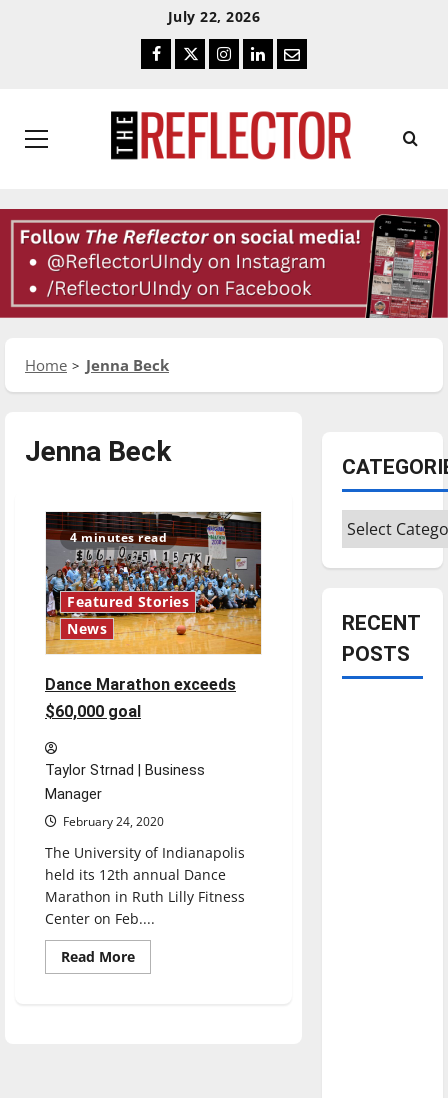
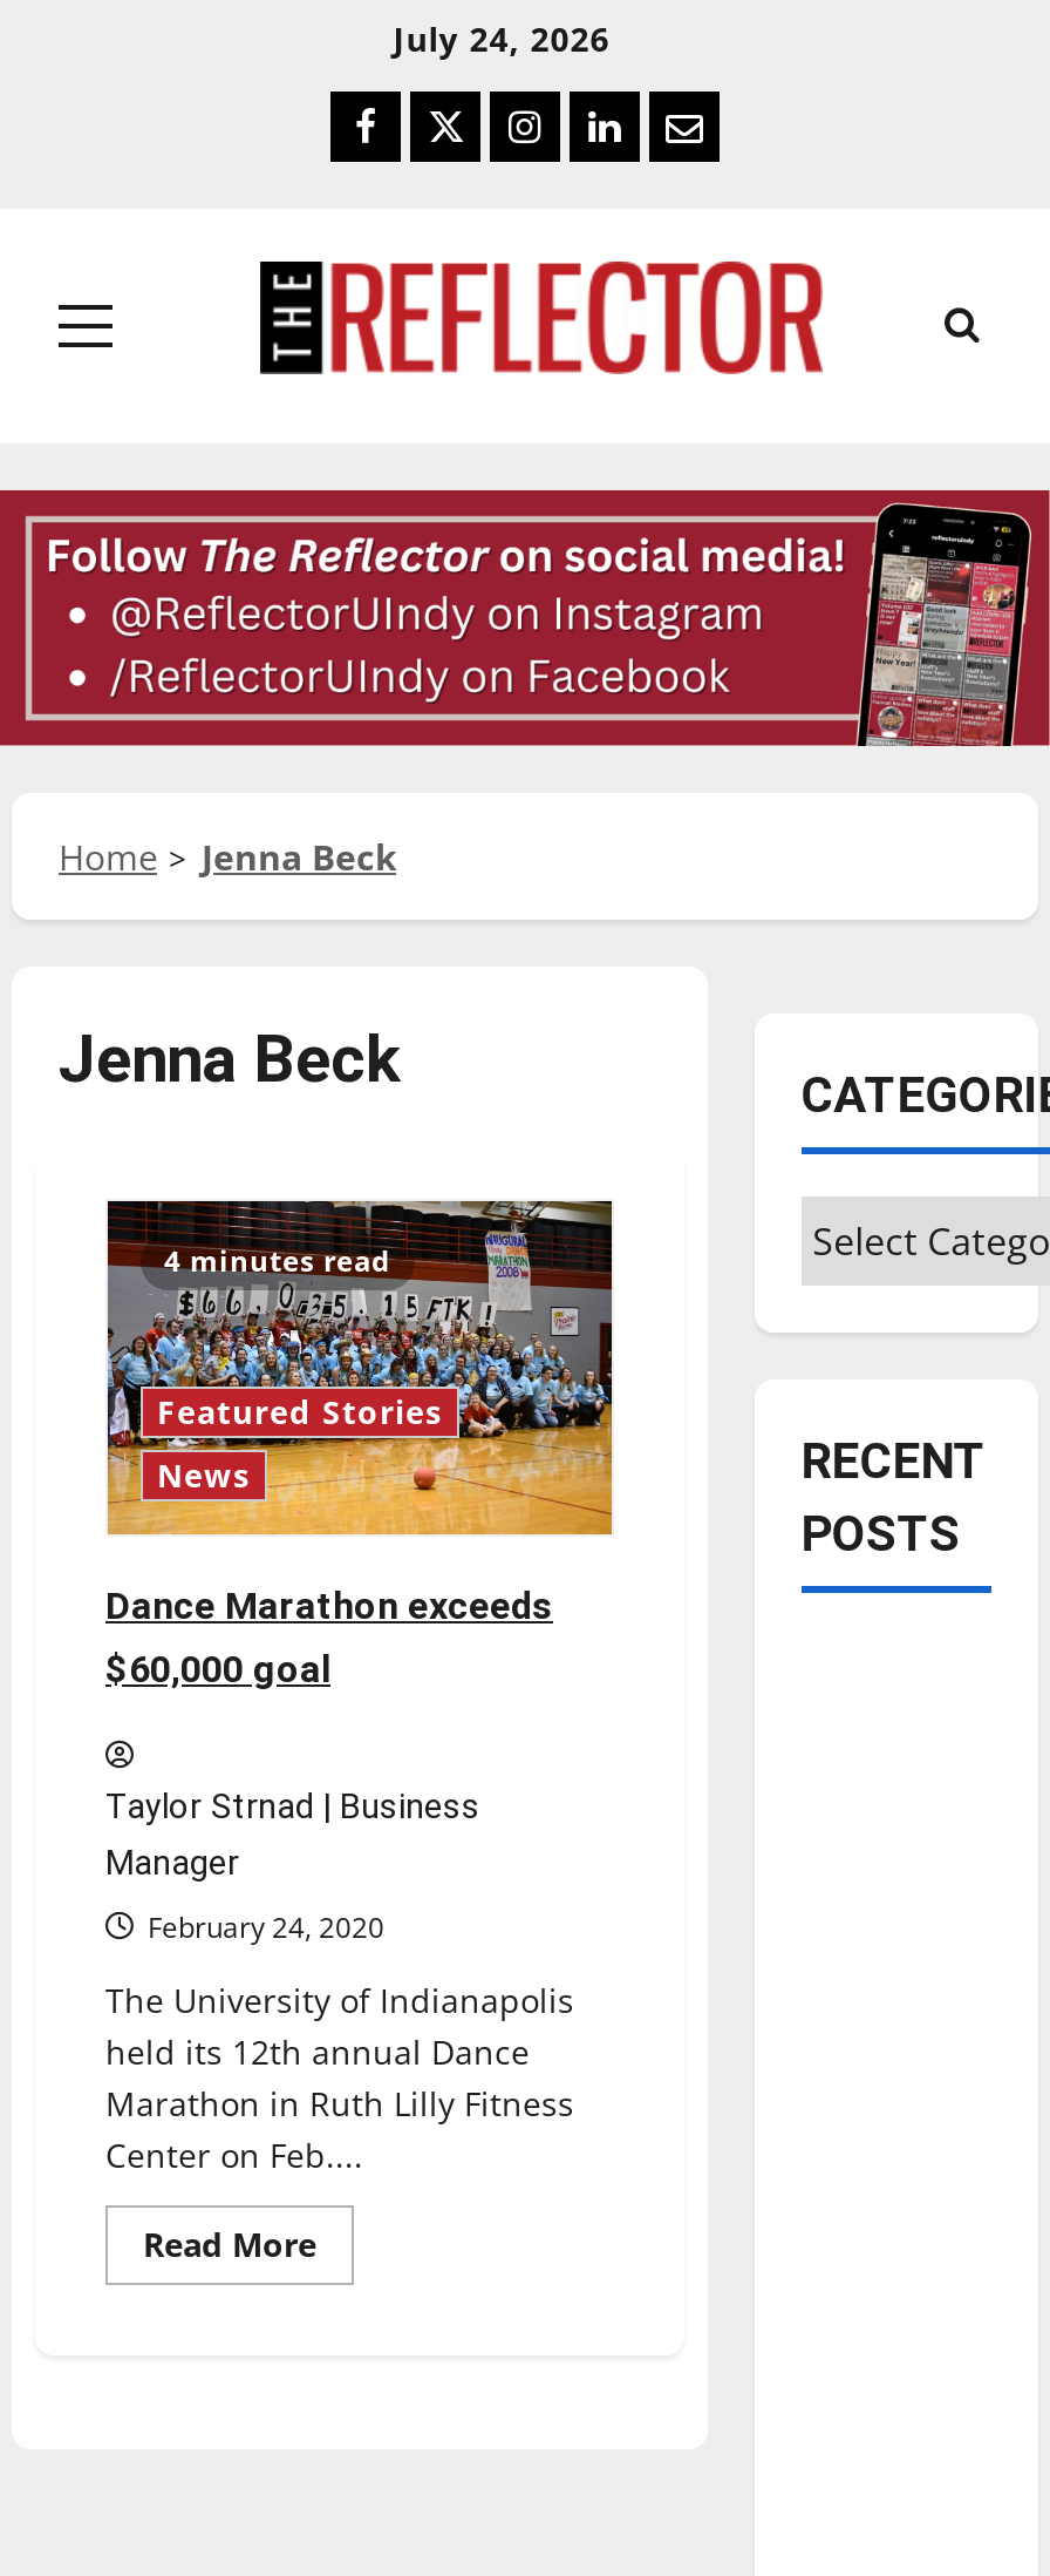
[168,7,260,26] July 22, 2026 -> [393,16,610,61] July 24, 2026

